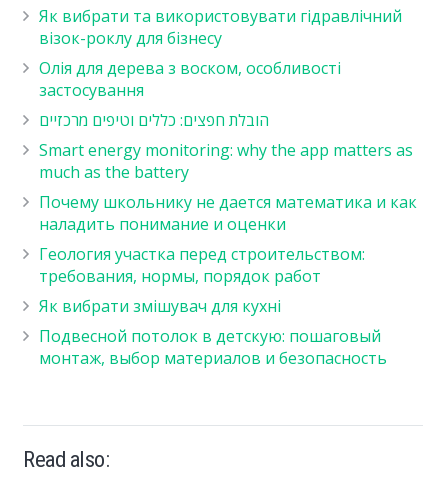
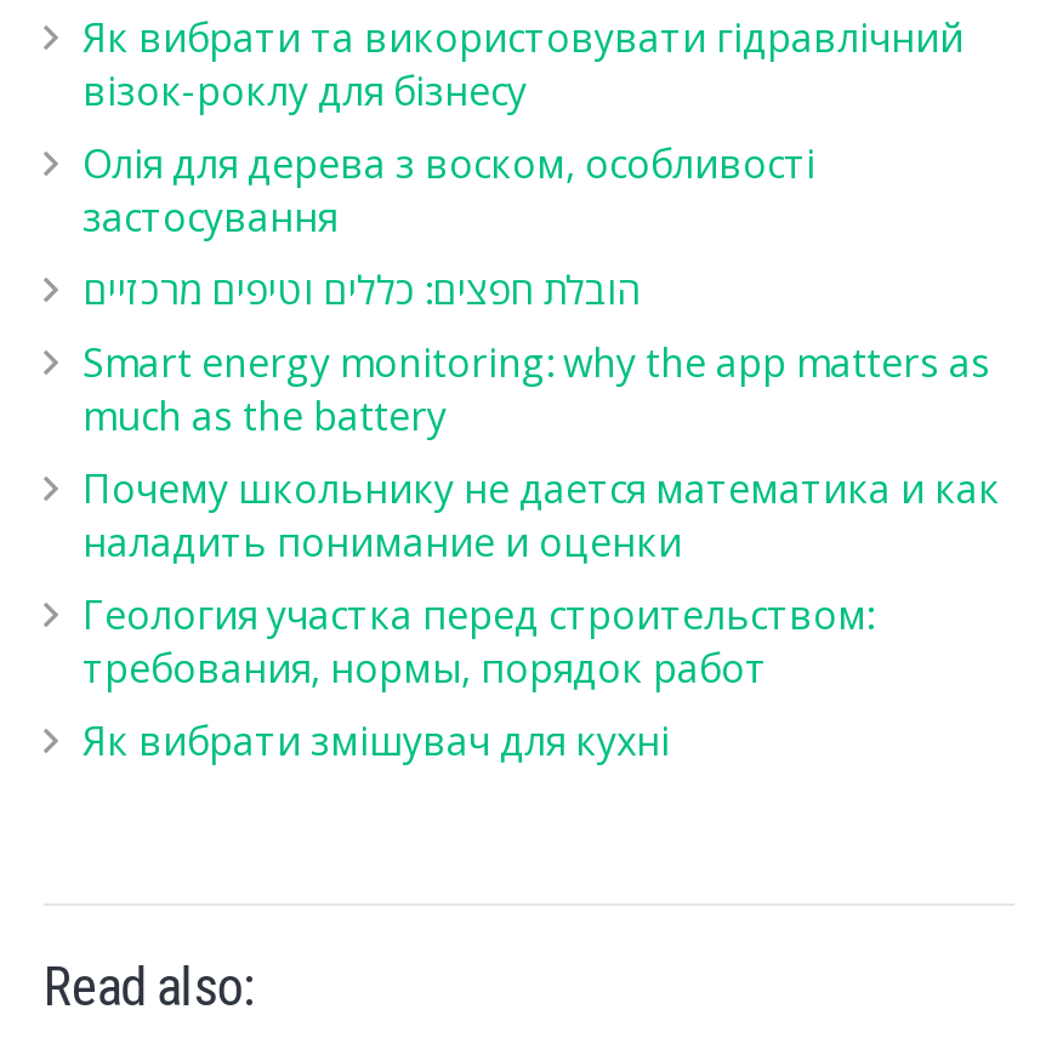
[39,325,387,369] Подвесной потолок в детскую: пошаговый | монтаж, выбор материалов и безопасность -> none

